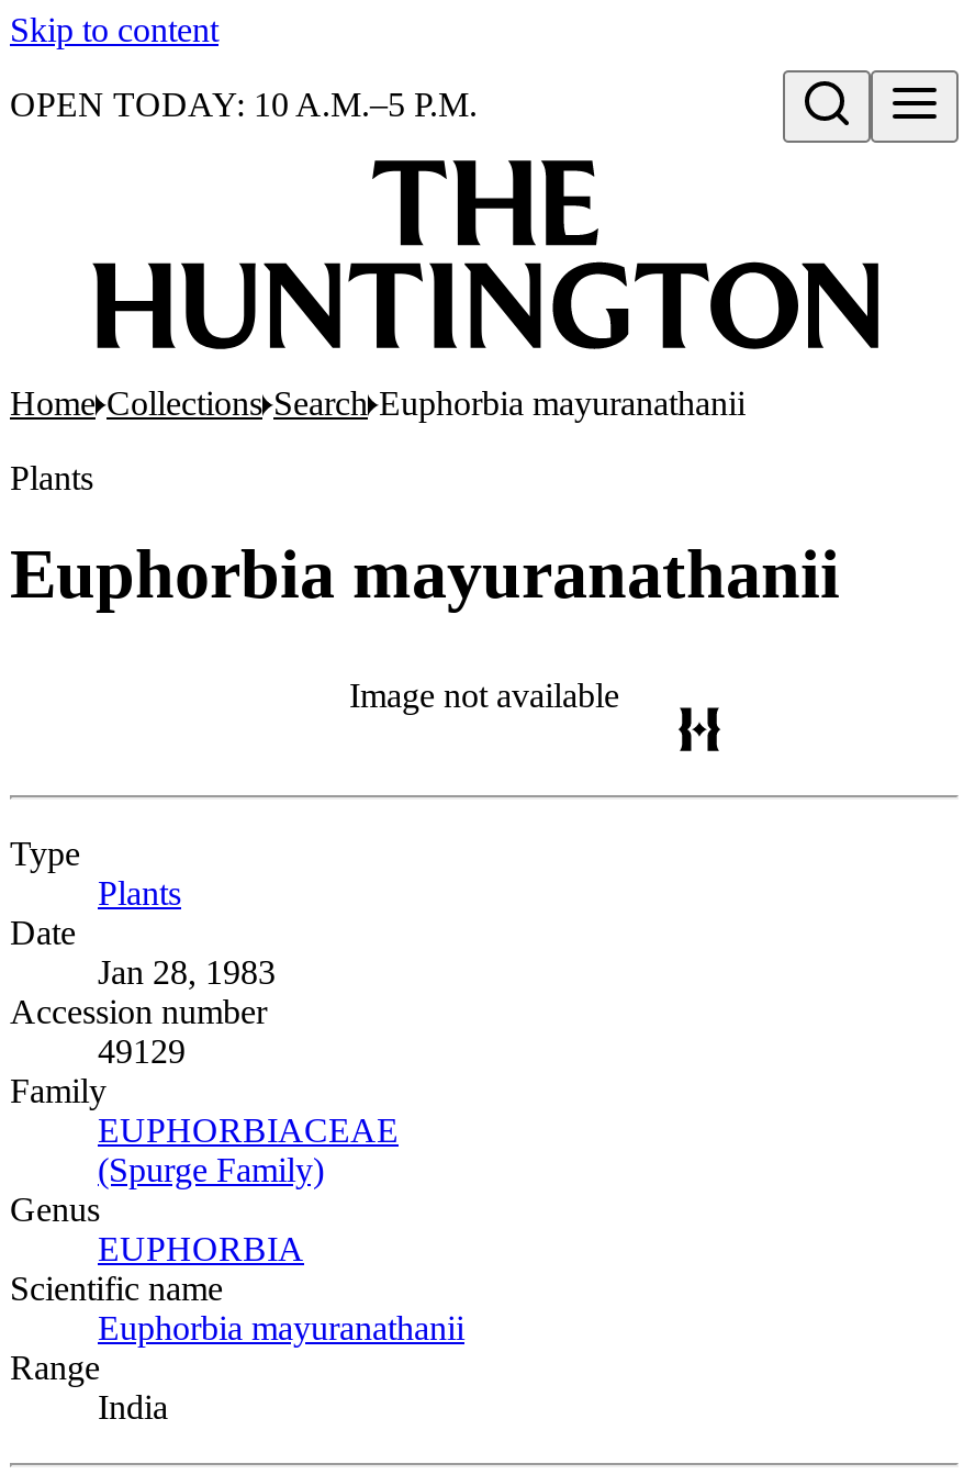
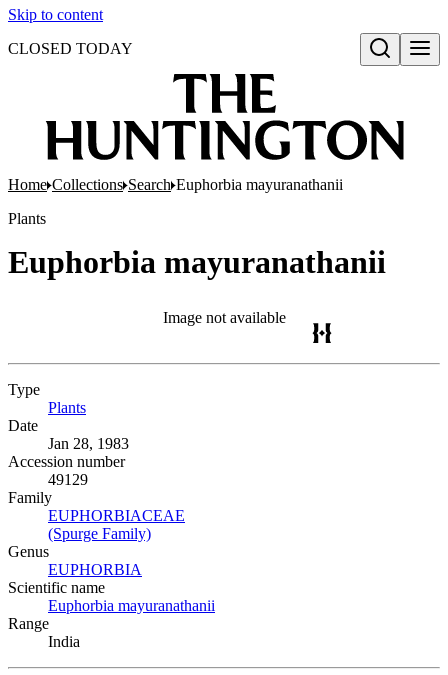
[10,86,478,123] OPEN TODAY: 10 A.M.–5 P.M. -> [8,40,133,57] CLOSED TODAY

